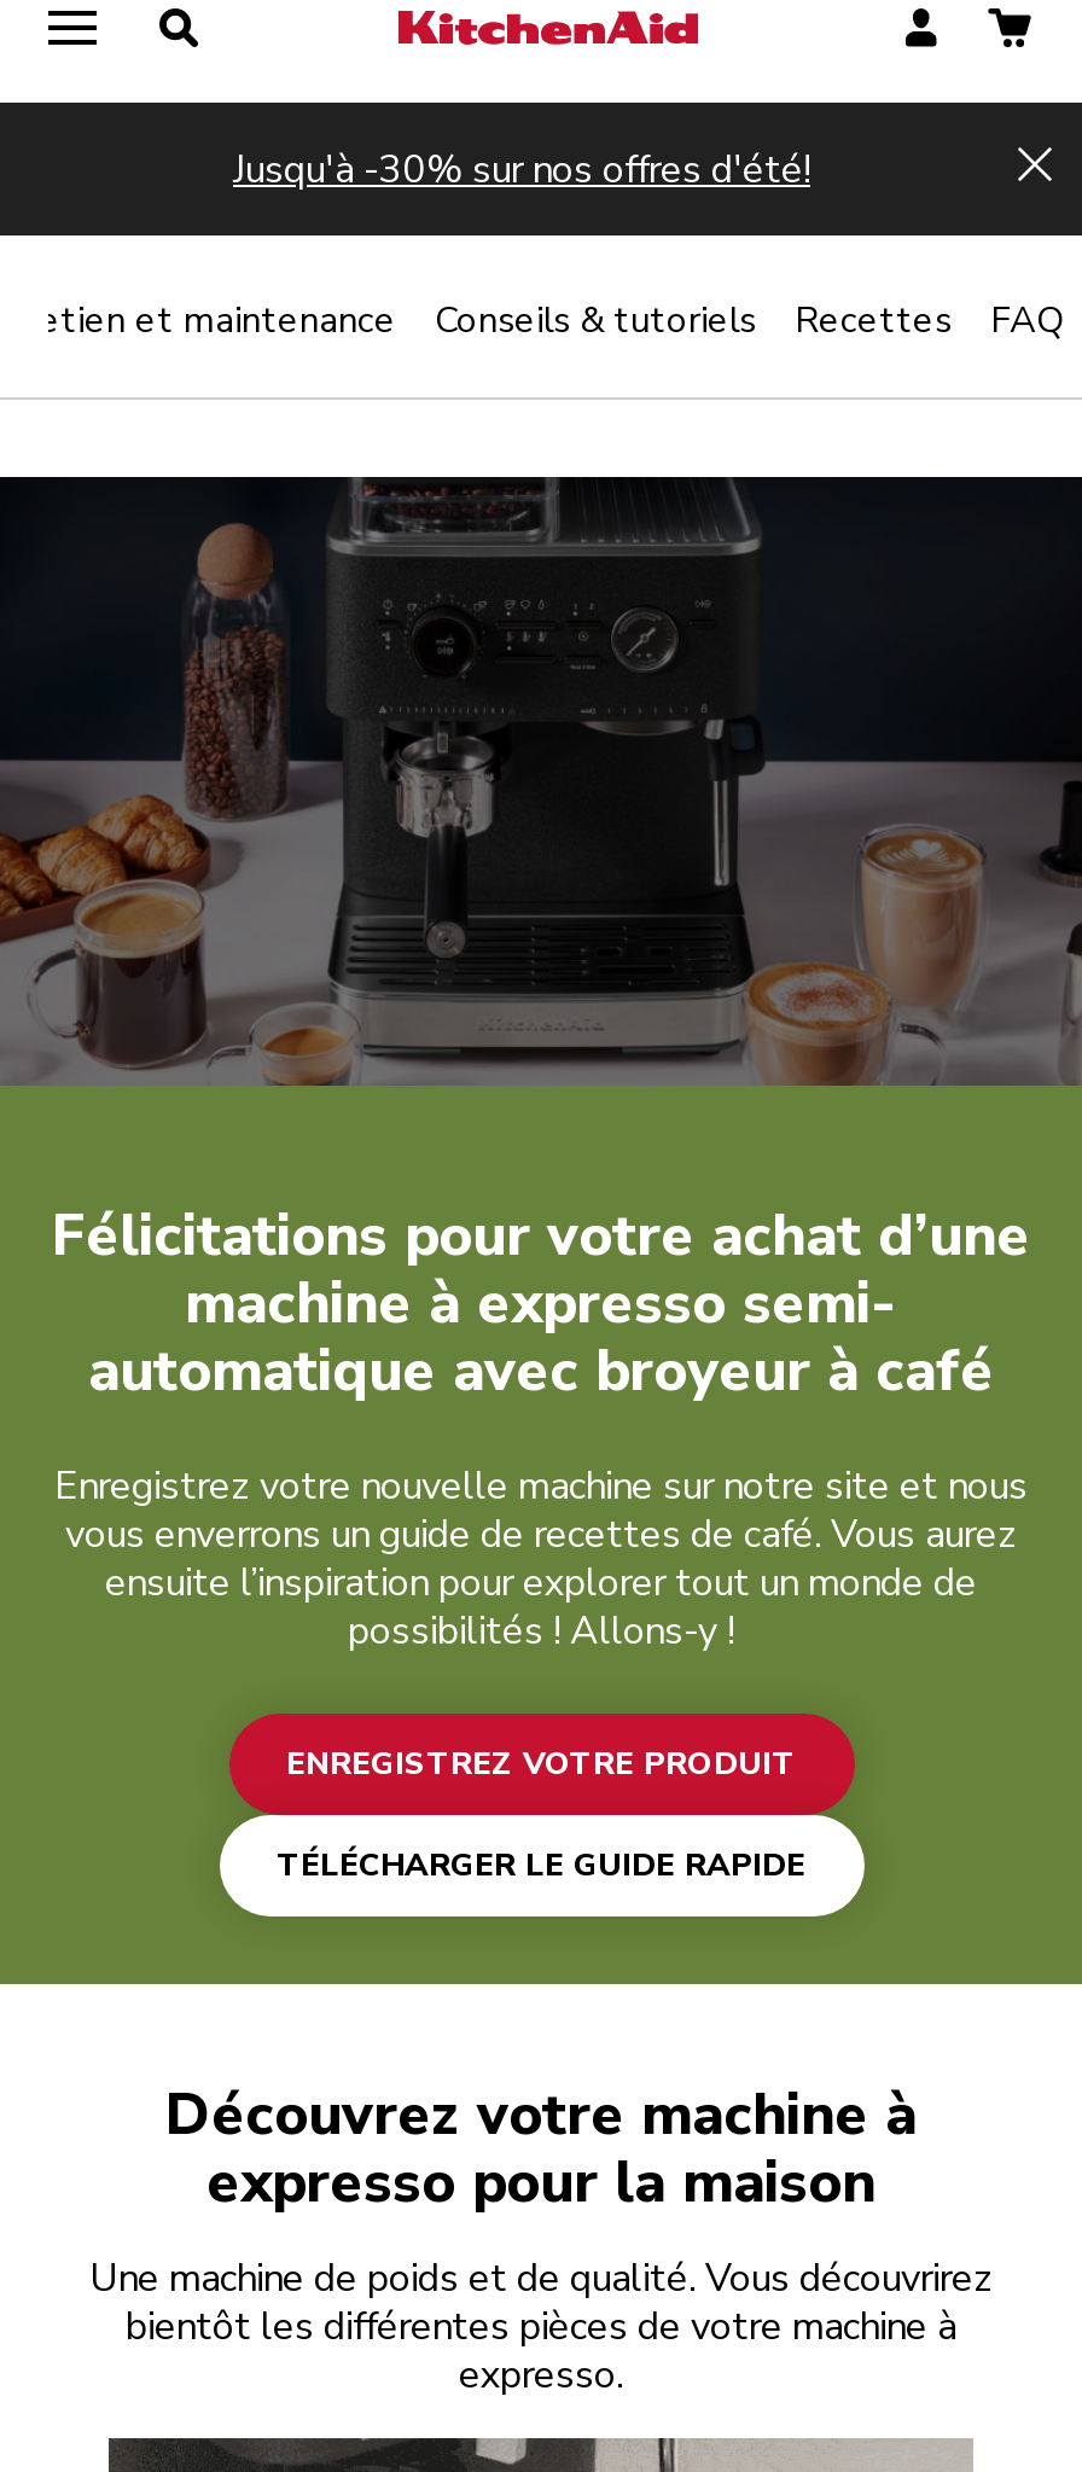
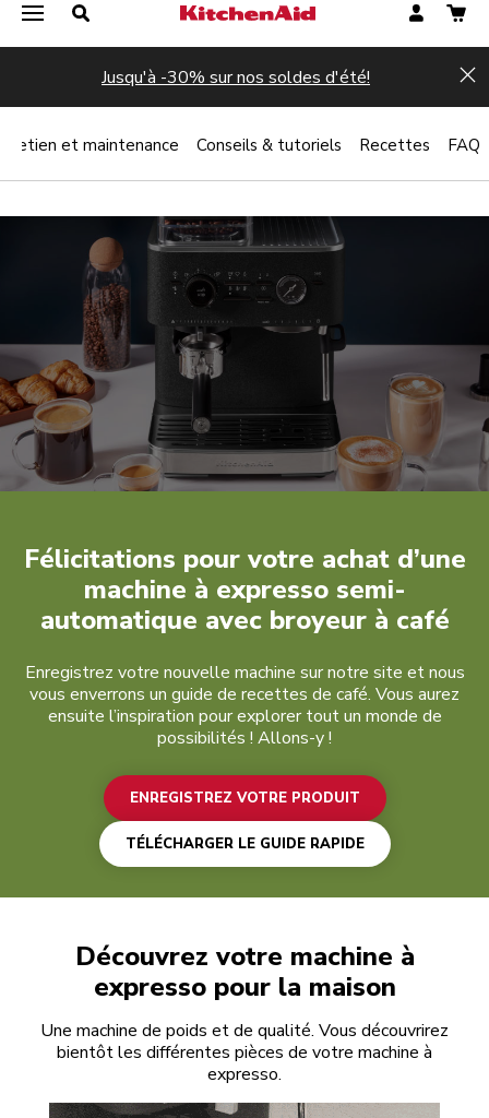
[233,142,810,196] Jusqu'à -30% sur nos offres d'été! -> [102,65,370,89] Jusqu'à -30% sur nos soldes d'été!

